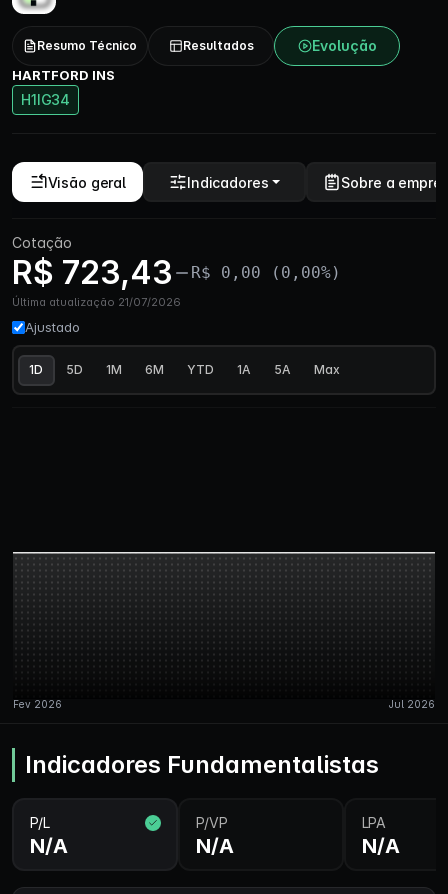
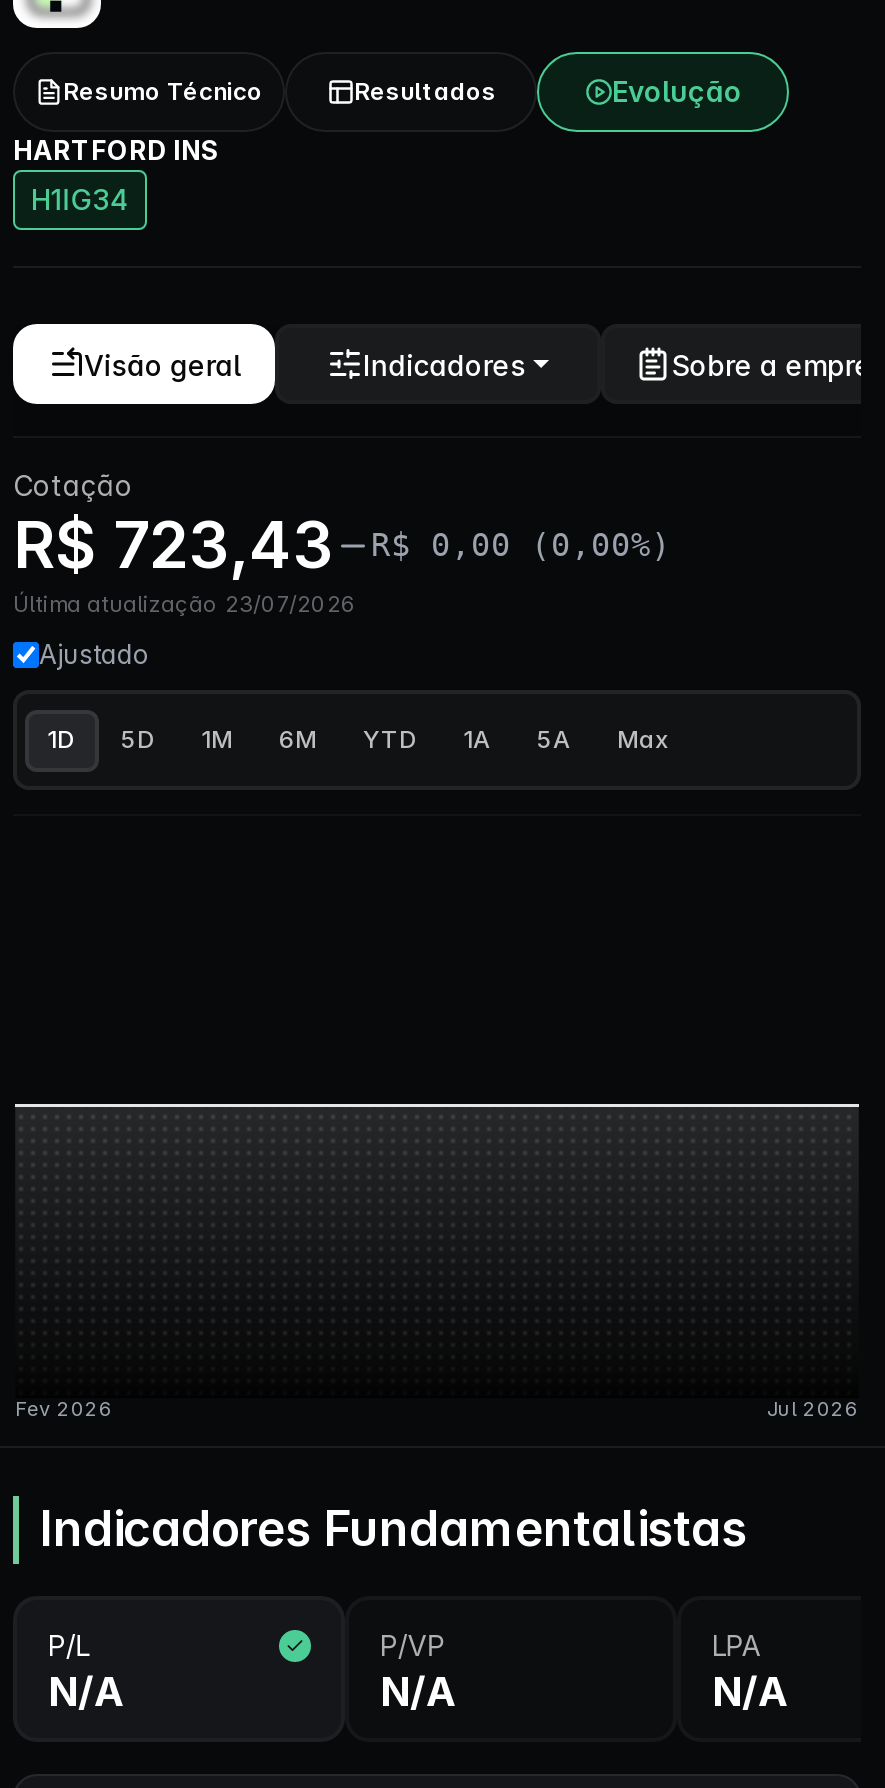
[12,295,181,309] Última atualização 21/07/2026 -> [13,590,357,618] Última atualização 23/07/2026

